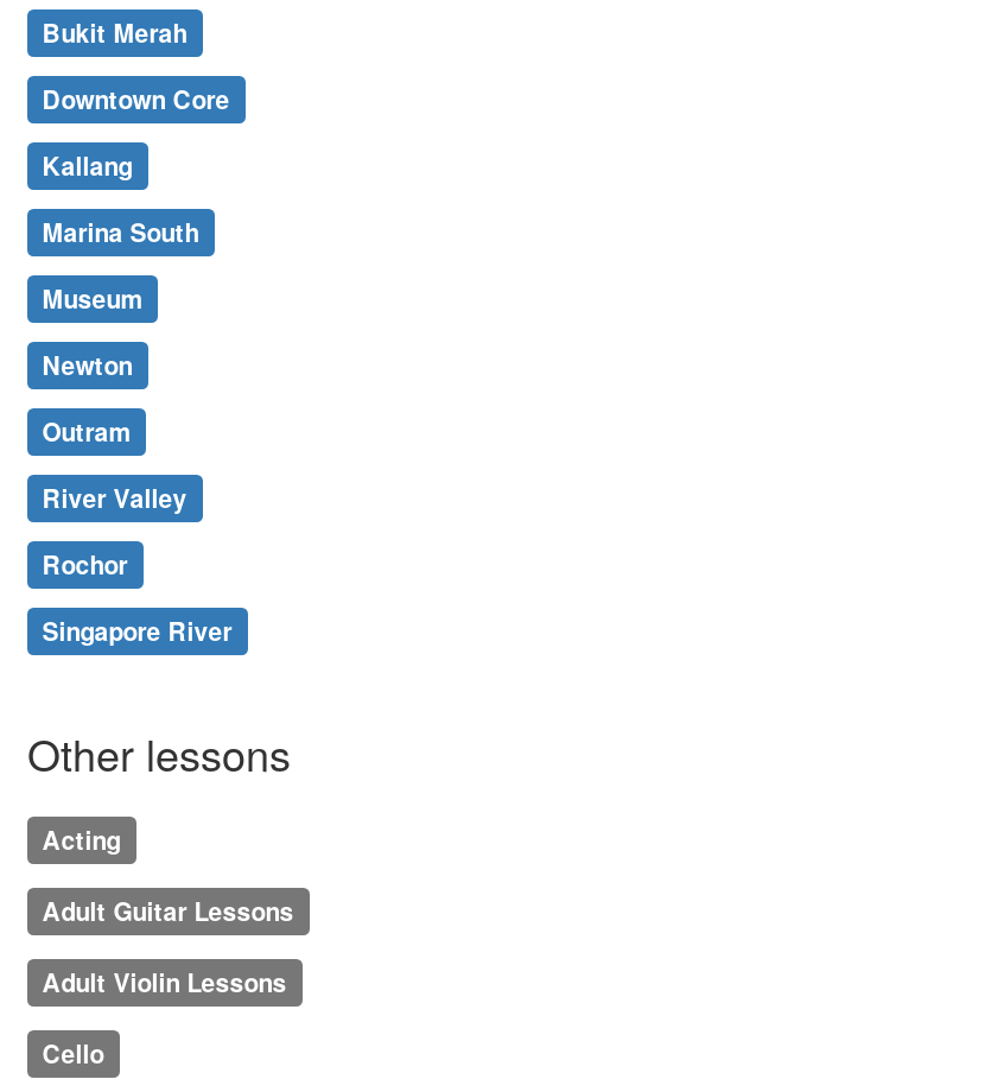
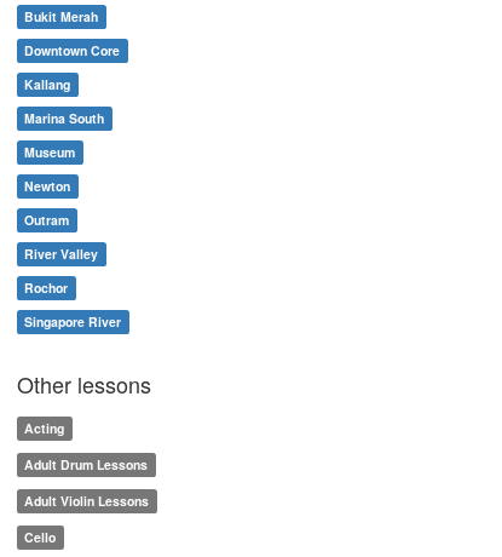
[42,893,294,928] Adult Guitar Lessons -> [25,455,148,473] Adult Drum Lessons

